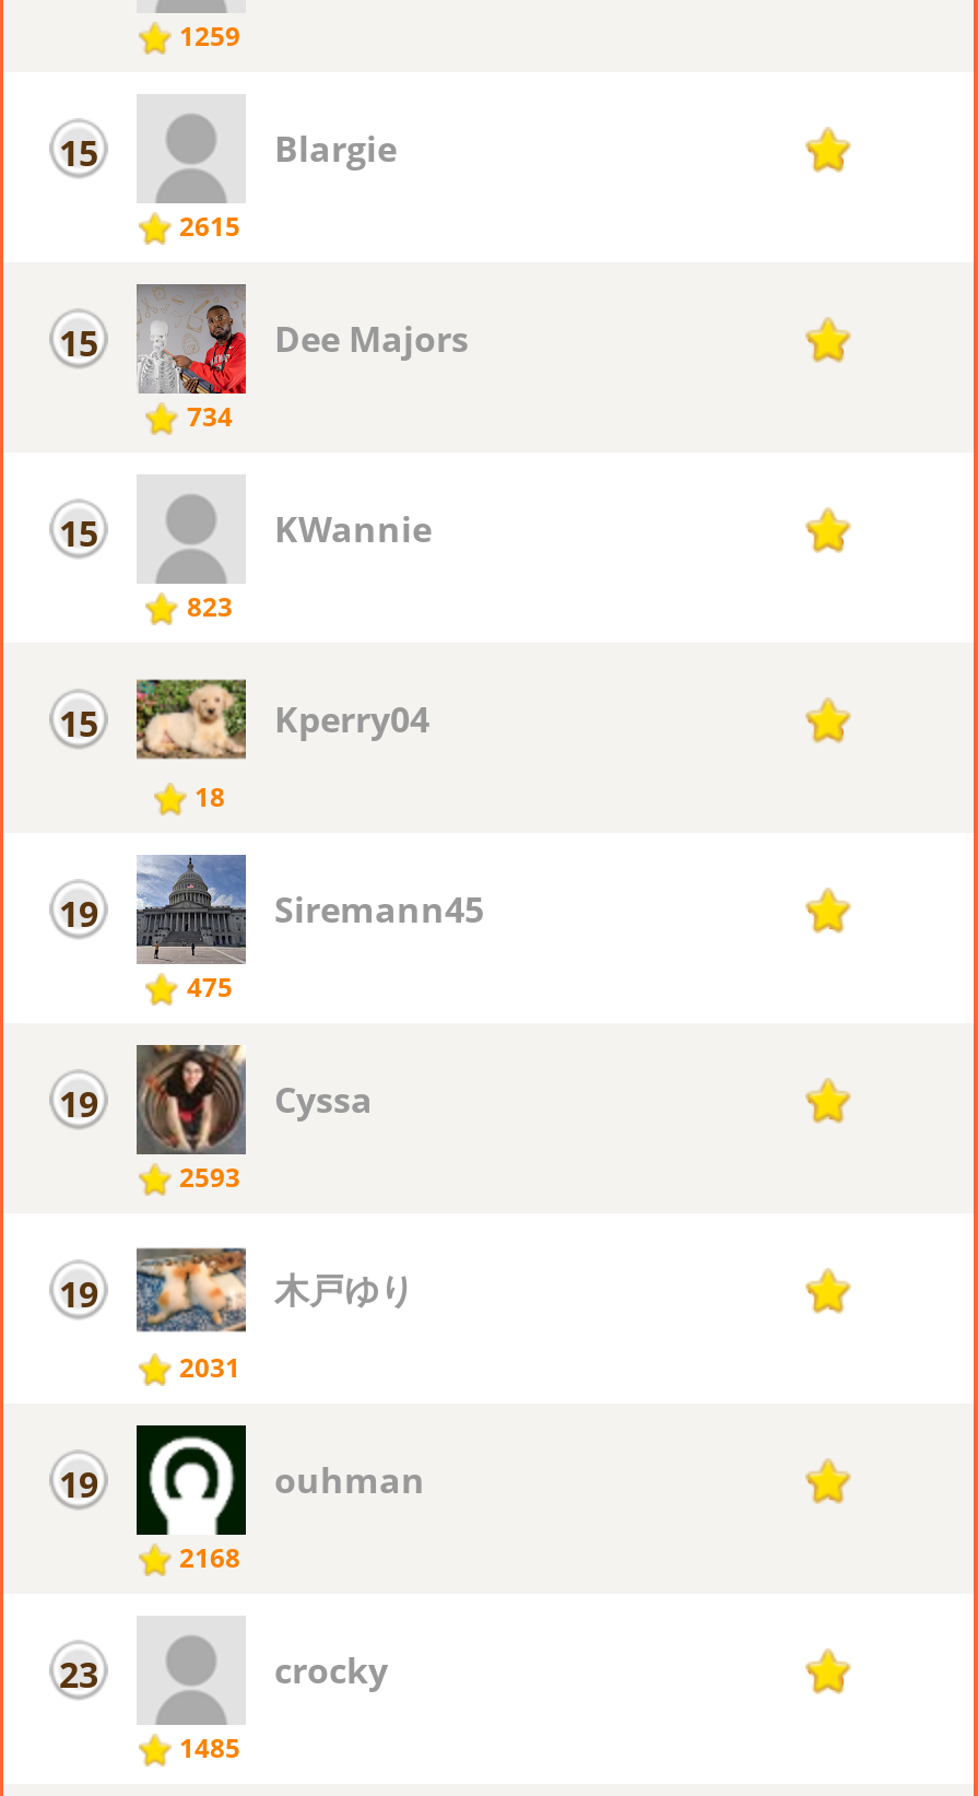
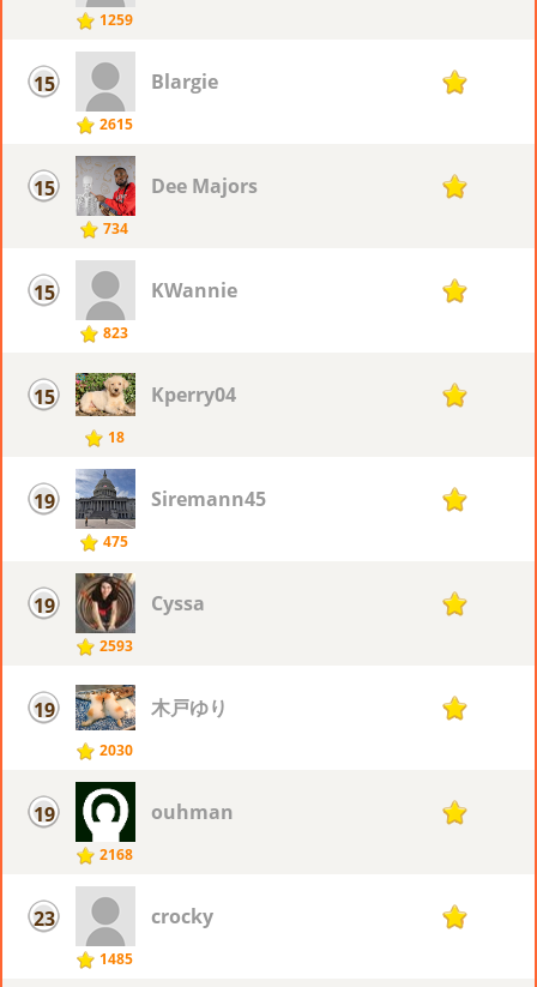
[179,1349,240,1386] 2031 -> [99,740,132,760] 2030

